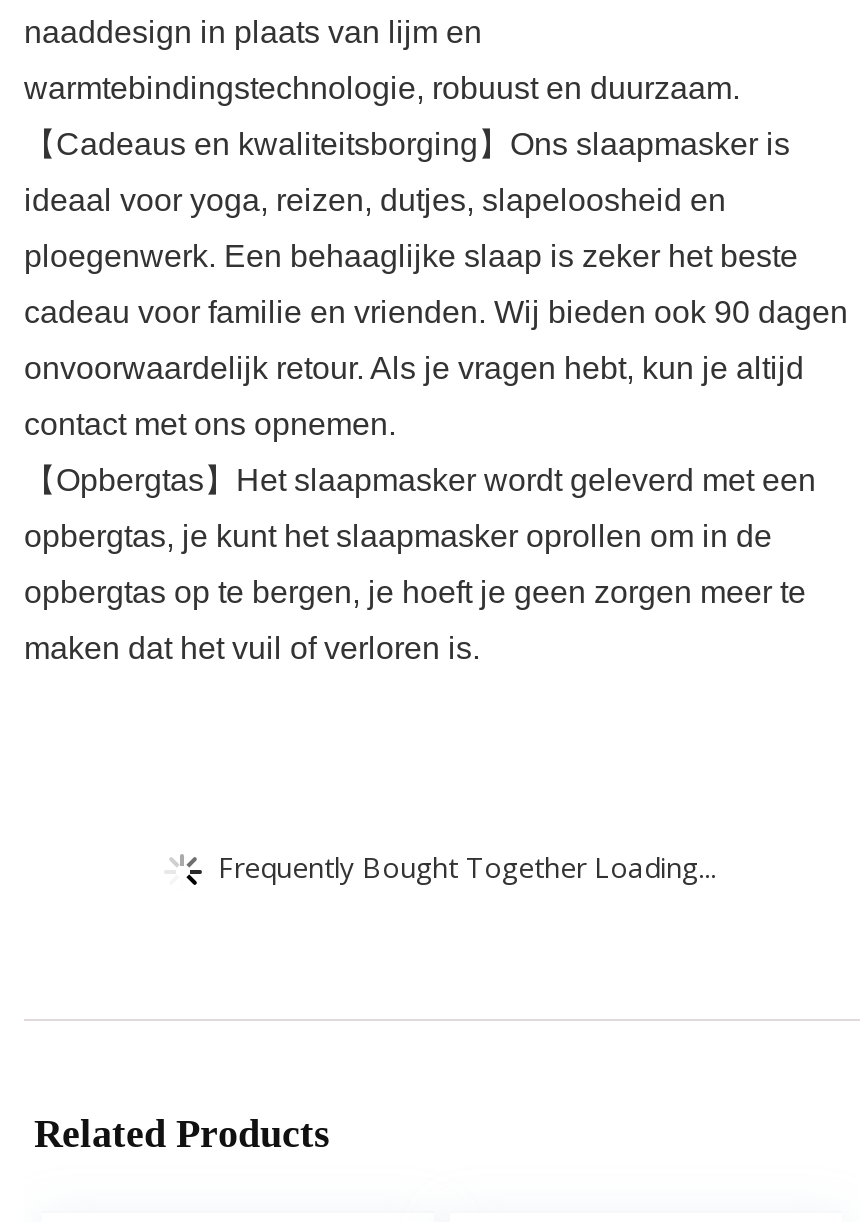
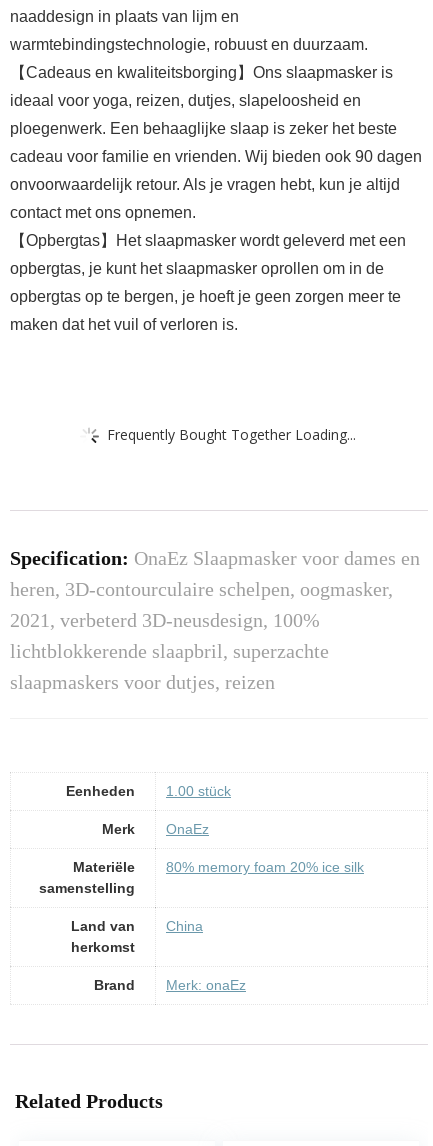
none -> [10,547,420,693] Specification: OnaEz Slaapmasker voor dames en | heren, 3D-contourculaire schelpen, oogmasker, | 2021, verbeterd 3D-neusdesign, 100% | lichtblokkerende slaapbril, superzachte | slaapmaskers voor dutjes, reizen
none -> [39,783,231,896] Eenheden | 1.00 stück | Merk | OnaEz | Materiële | samenstelling
none -> [71,918,135,955] Land van | herkomst
none -> [94,977,246,993] Brand | Merk: onaEz
none -> [166,859,364,875] 80% memory foam 20% ice silk
none -> [166,918,203,934] China

